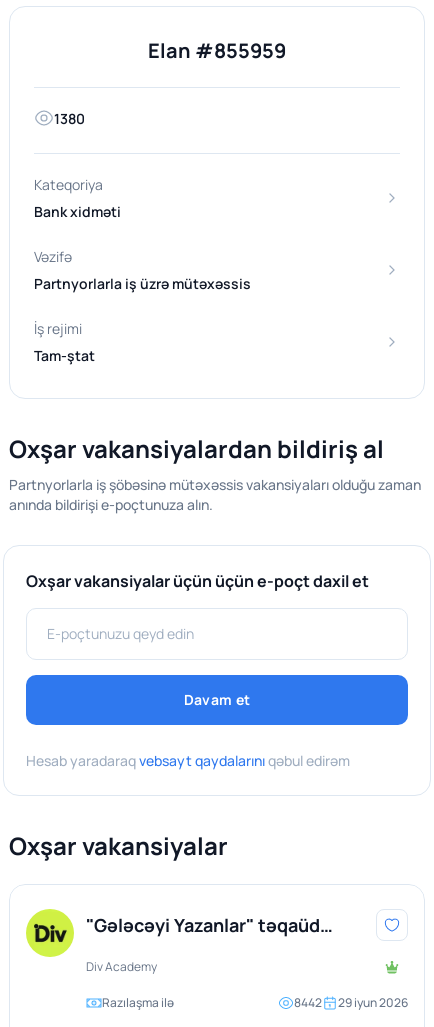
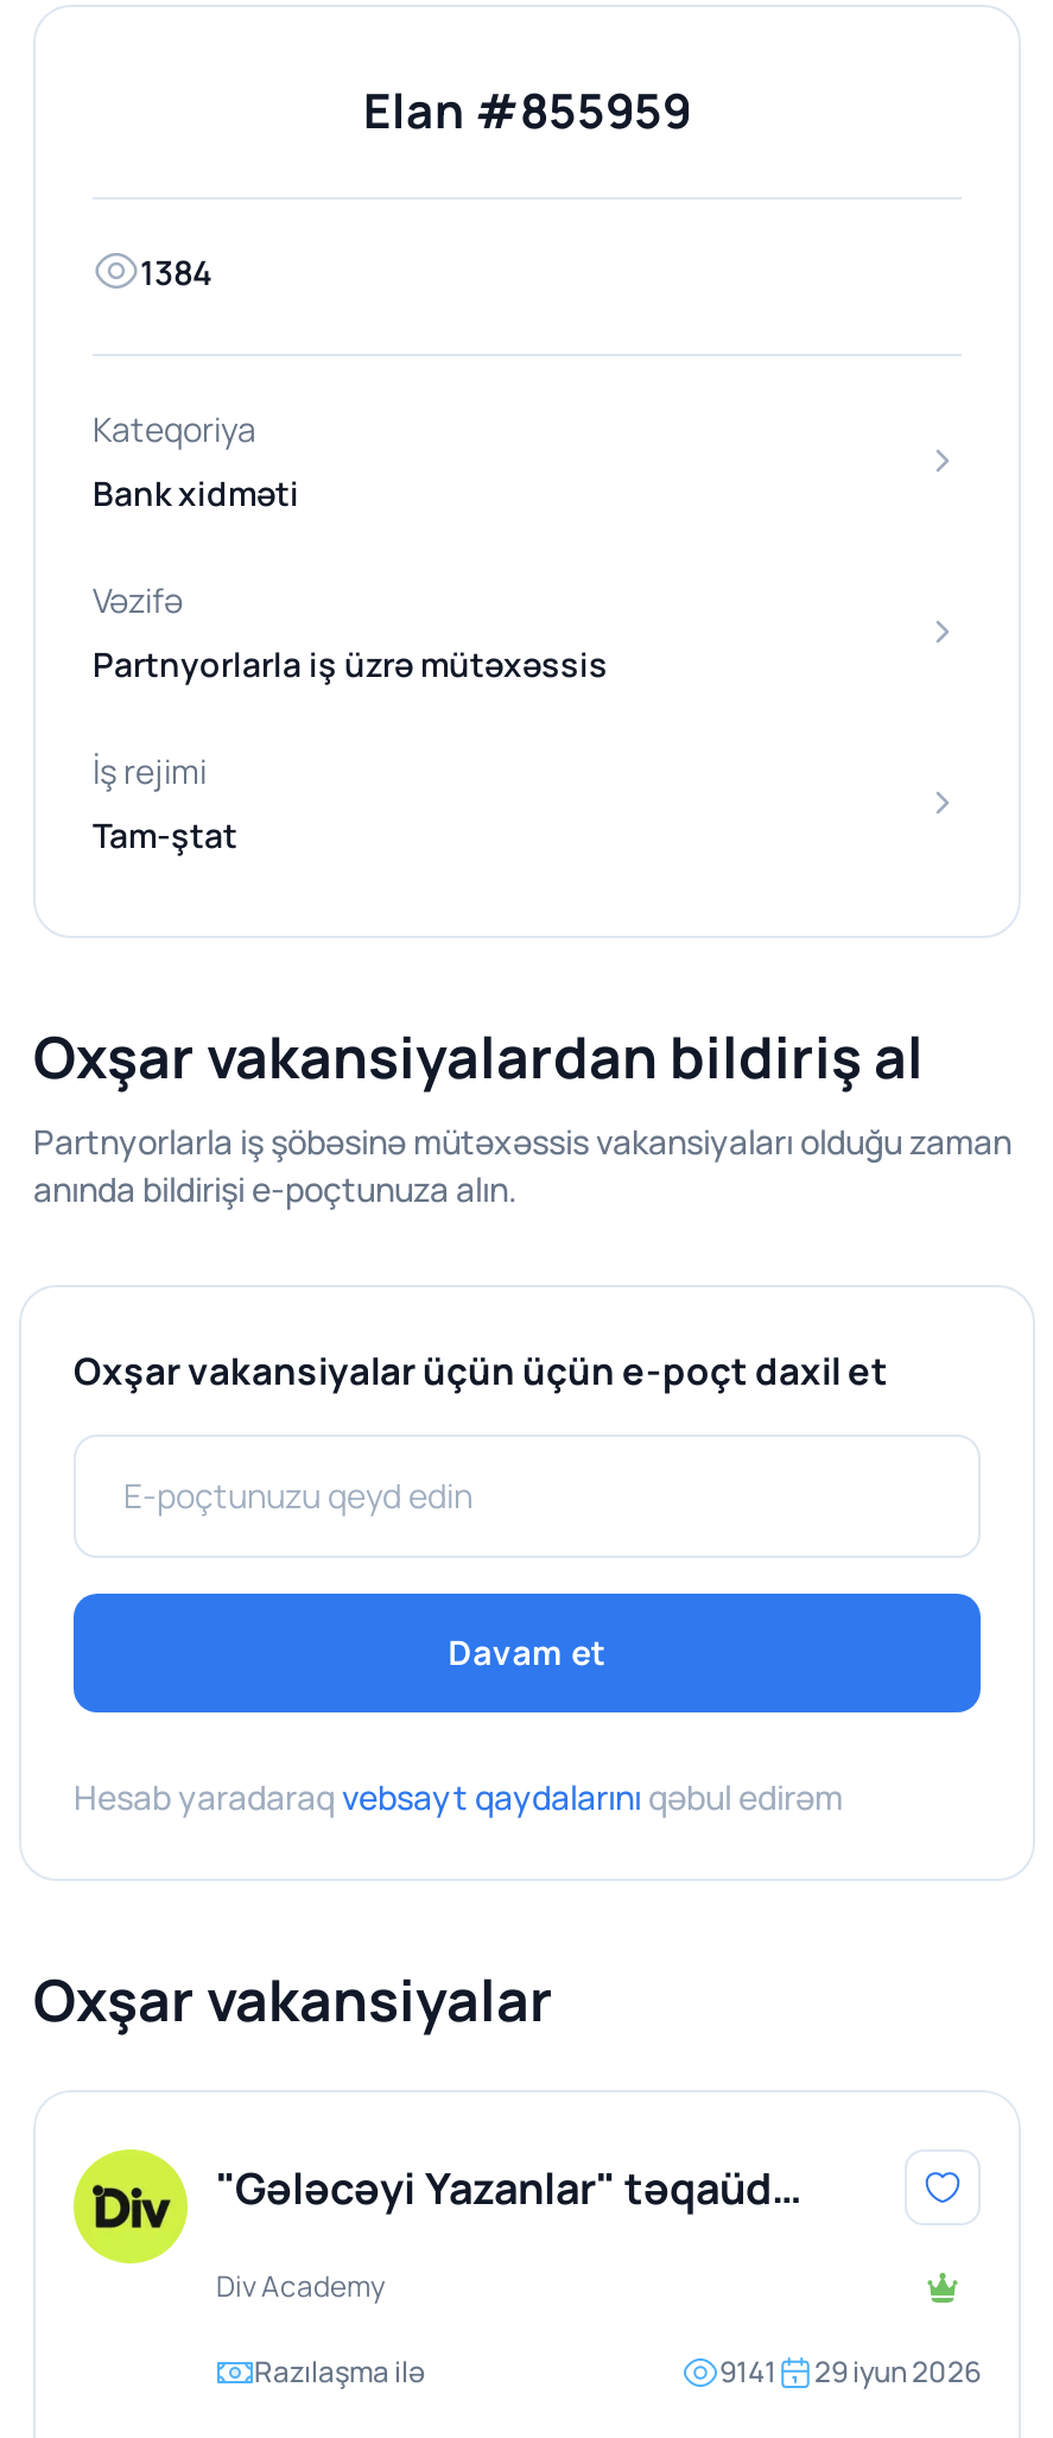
[54,108,85,127] 1380 -> [140,248,211,293] 1384
[294,993,408,1010] 8442 29 iyun 2026 -> [719,2350,981,2390] 9141 29 iyun 2026

